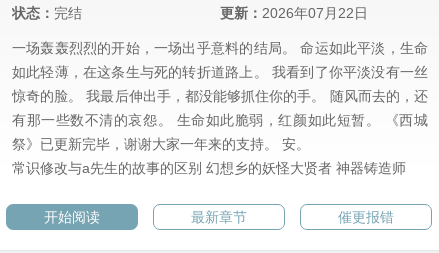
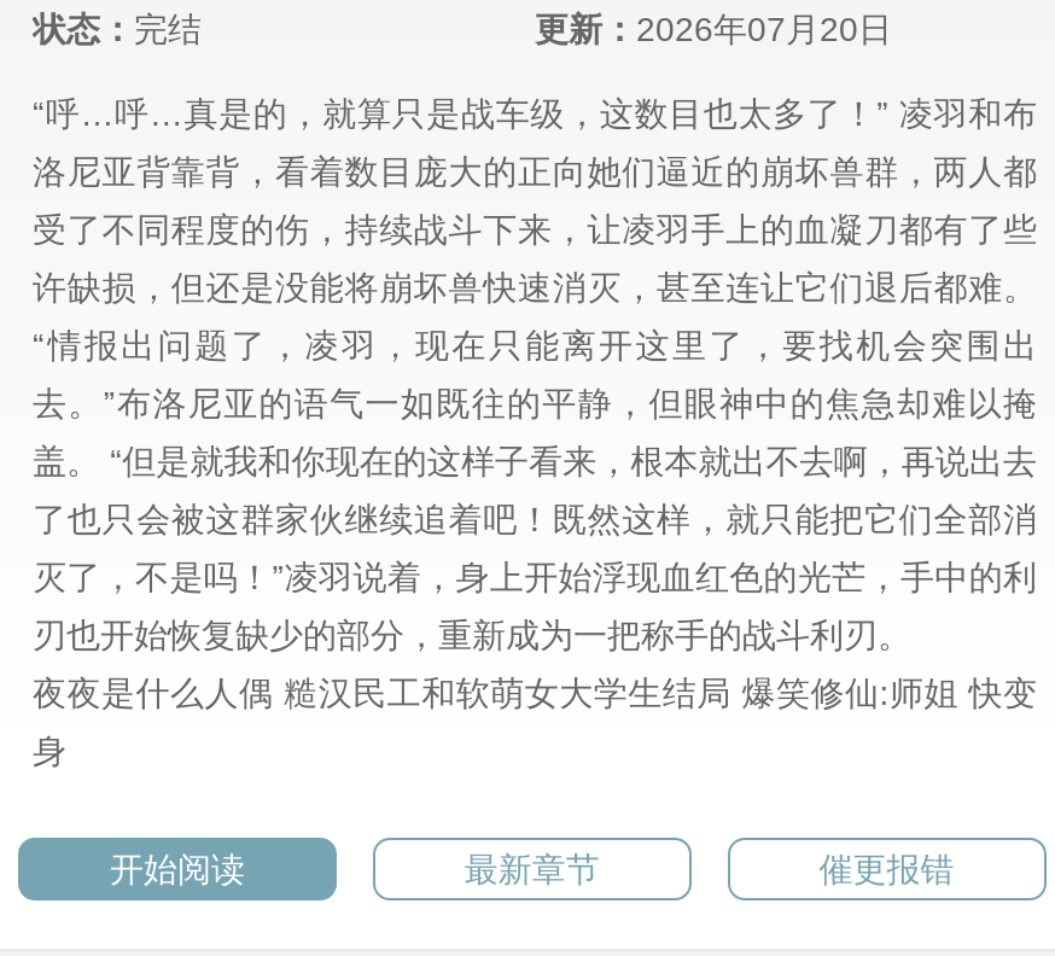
[12,5,428,176] 更新：2026年07月22日 | 一场轰轰烈烈的开始，一场出乎意料的结局。 命运如此平淡，生命 | 如此轻薄，在这条生与死的转折道路上。 我看到了你平淡没有一丝 | 惊奇的脸。 我最后伸出手，都没能够抓住你的手。 随风而去的，还 | 有那一些数不清的哀怨。 生命如此脆弱，红颜如此短暂。 《西城 | 祭》已更新完毕，谢谢大家一年来的支持。 安。 | 常识修改与a先生的故事的区别 幻想乡的妖怪大贤者 神器铸造师 -> [33,11,1037,771] 更新：2026年07月20日 | “呼…呼…真是的，就算只是战车级，这数目也太多了！” 凌羽和布 | 洛尼亚背靠背，看着数目庞大的正向她们逼近的崩坏兽群，两人都 | 受了不同程度的伤，持续战斗下来，让凌羽手上的血凝刀都有了些 | 许缺损，但还是没能将崩坏兽快速消灭，甚至连让它们退后都难。 | “情报出问题了，凌羽，现在只能离开这里了，要找机会突围出 | 去。”布洛尼亚的语气一如既往的平静，但眼神中的焦急却难以掩 | 盖。 “但是就我和你现在的这样子看来，根本就出不去啊，再说出去 | 了也只会被这群家伙继续追着吧！既然这样，就只能把它们全部消 | 灭了，不是吗！”凌羽说着，身上开始浮现血红色的光芒，手中的利 | 刃也开始恢复缺少的部分，重新成为一把称手的战斗利刃。 | 夜夜是什么人偶 糙汉民工和软萌女大学生结局 爆笑修仙:师姐 快变 | 身

